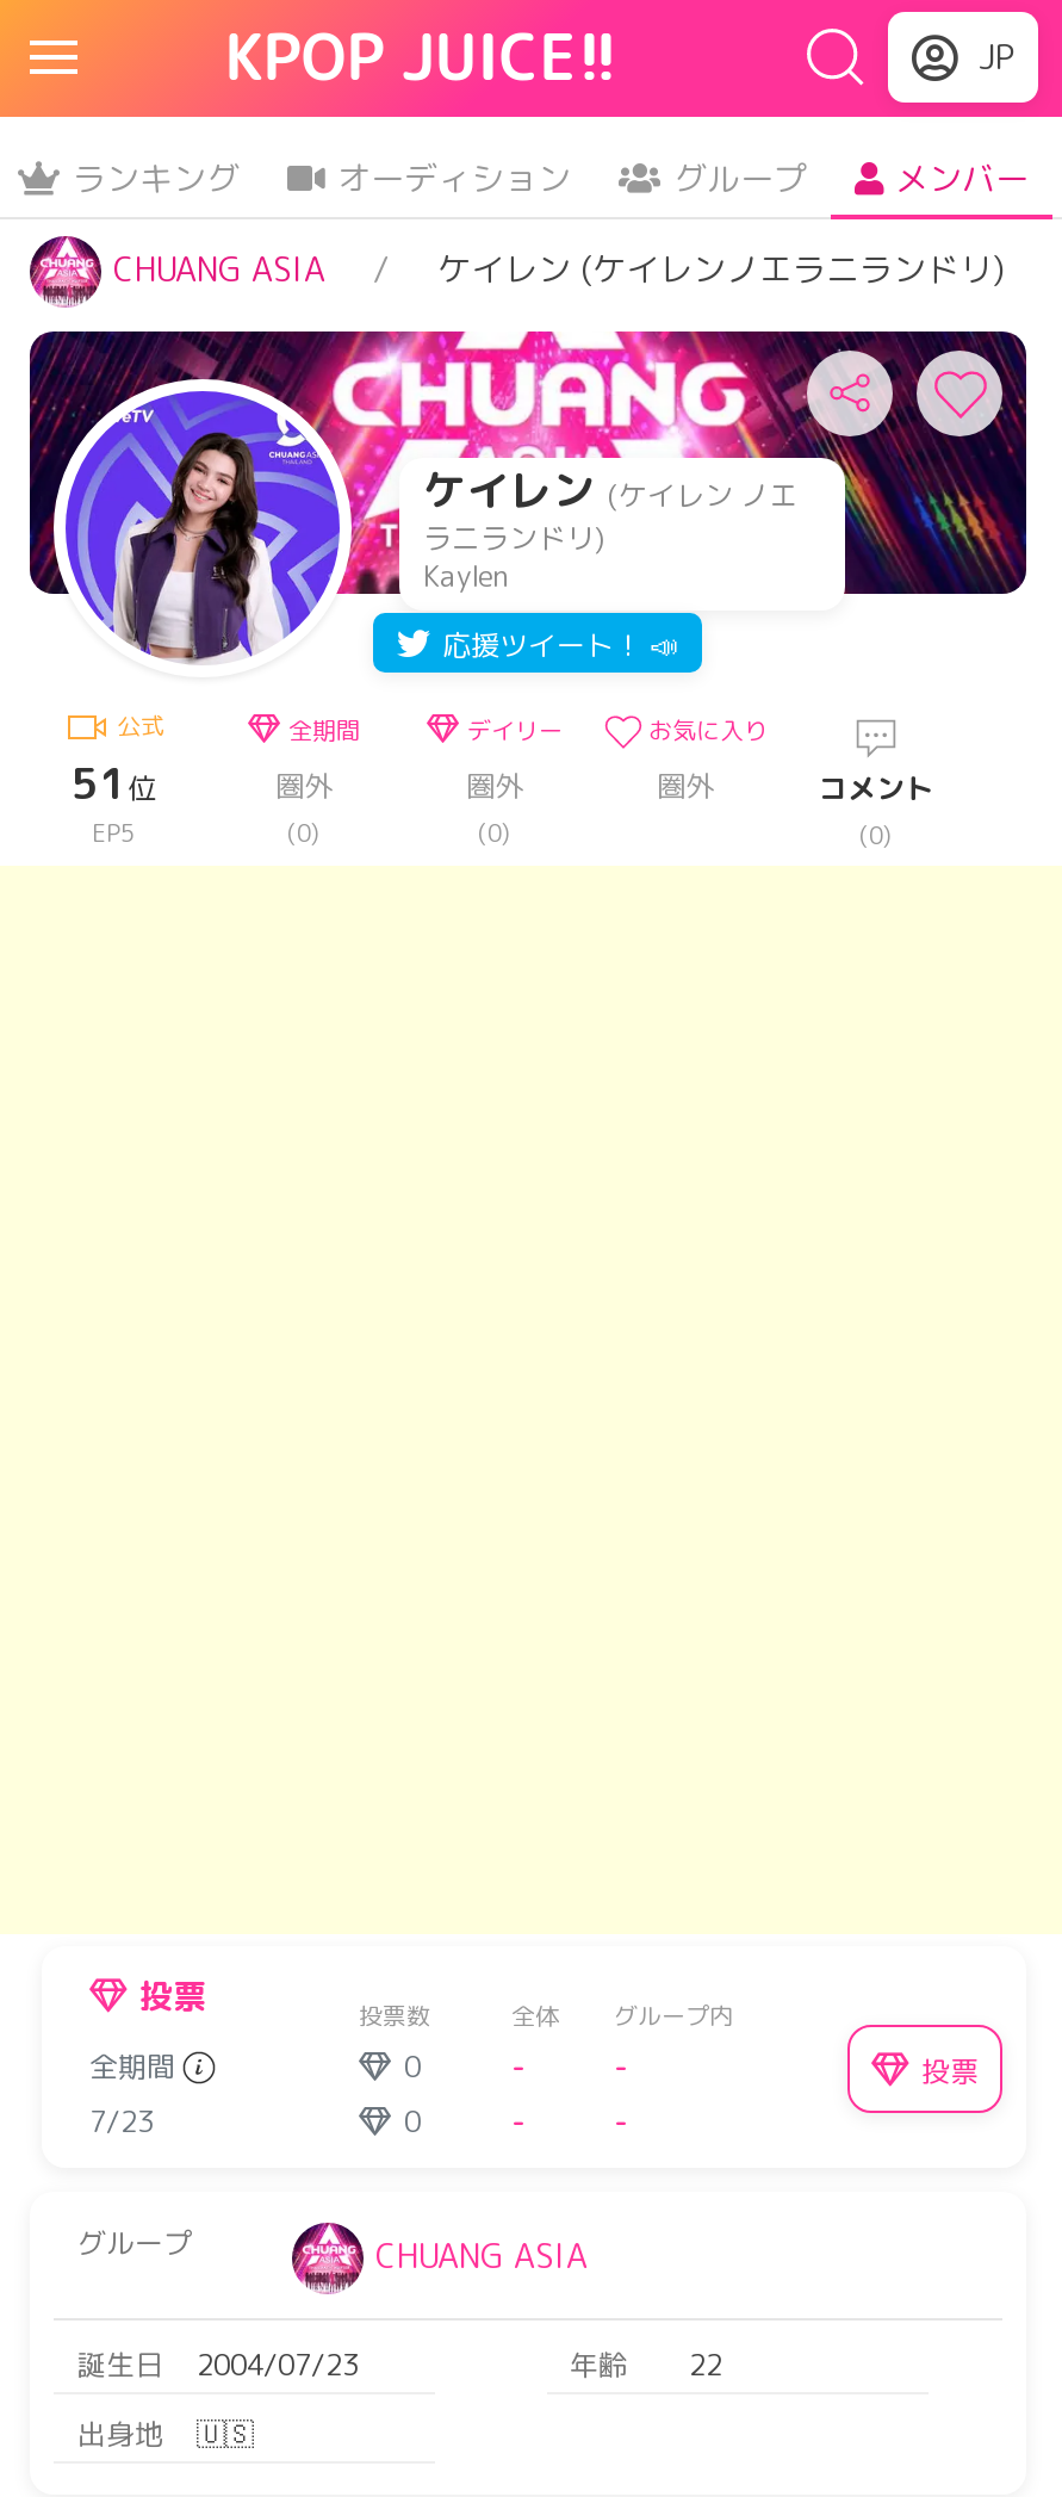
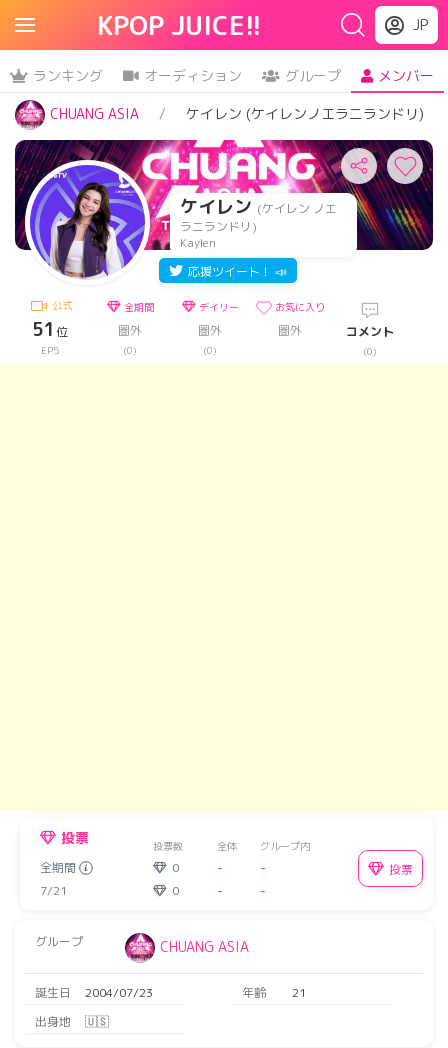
[89,2101,154,2142] 7/23 -> [40,882,67,899] 7/21
[570,2344,722,2385] 年齢 22 -> [241,984,305,1001] 年齢 21

